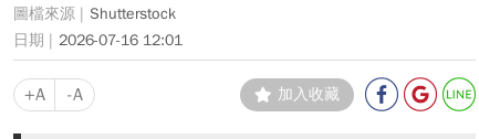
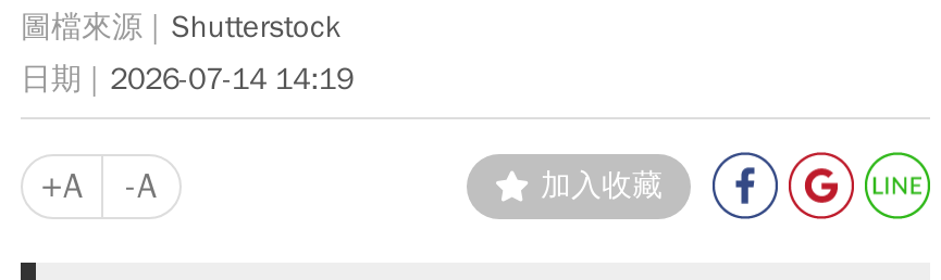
[59,31,183,50] 2026-07-16 12:01 -> [110,62,354,99] 2026-07-14 14:19

